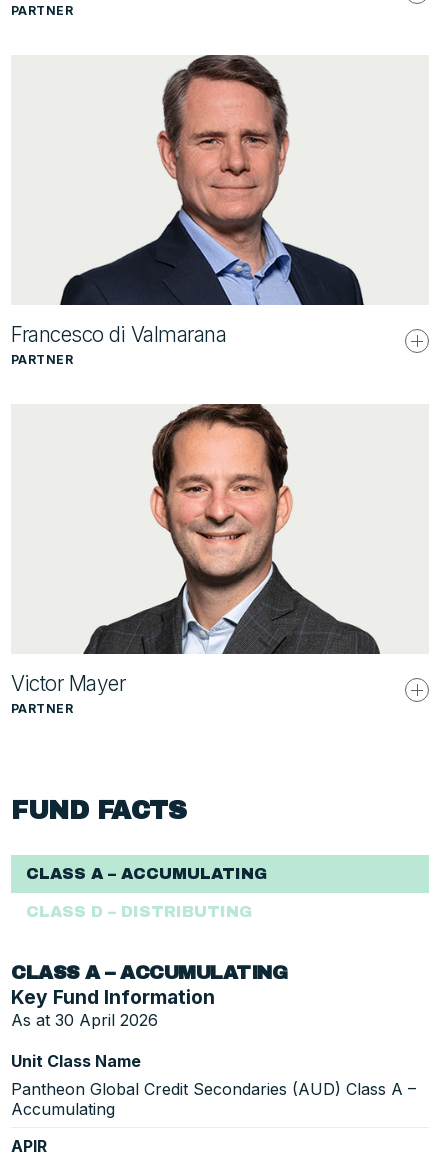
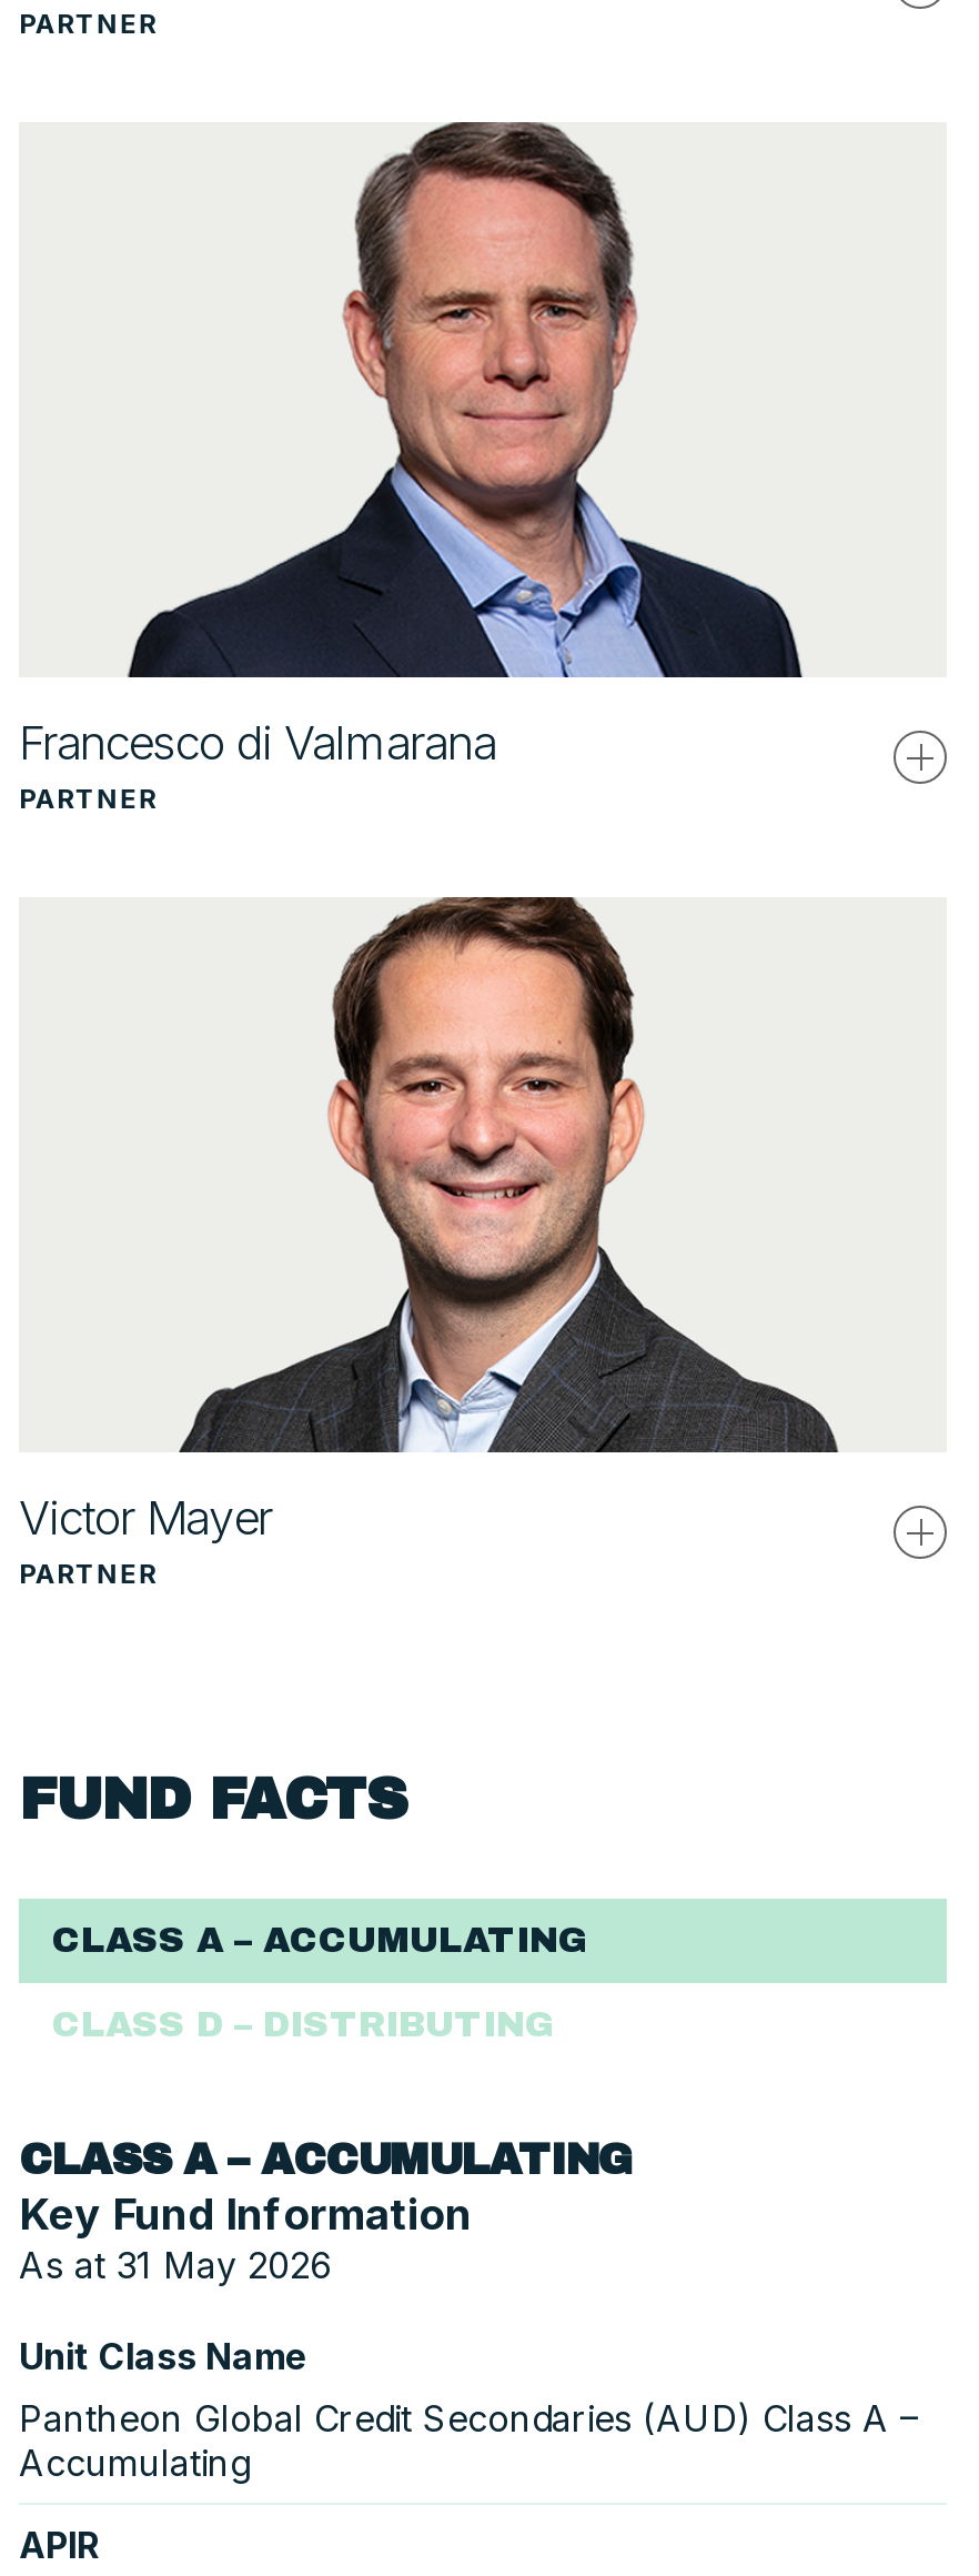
[11,1010,158,1030] As at 30 April 2026 -> [19,2243,332,2288] As at 31 May 2026

